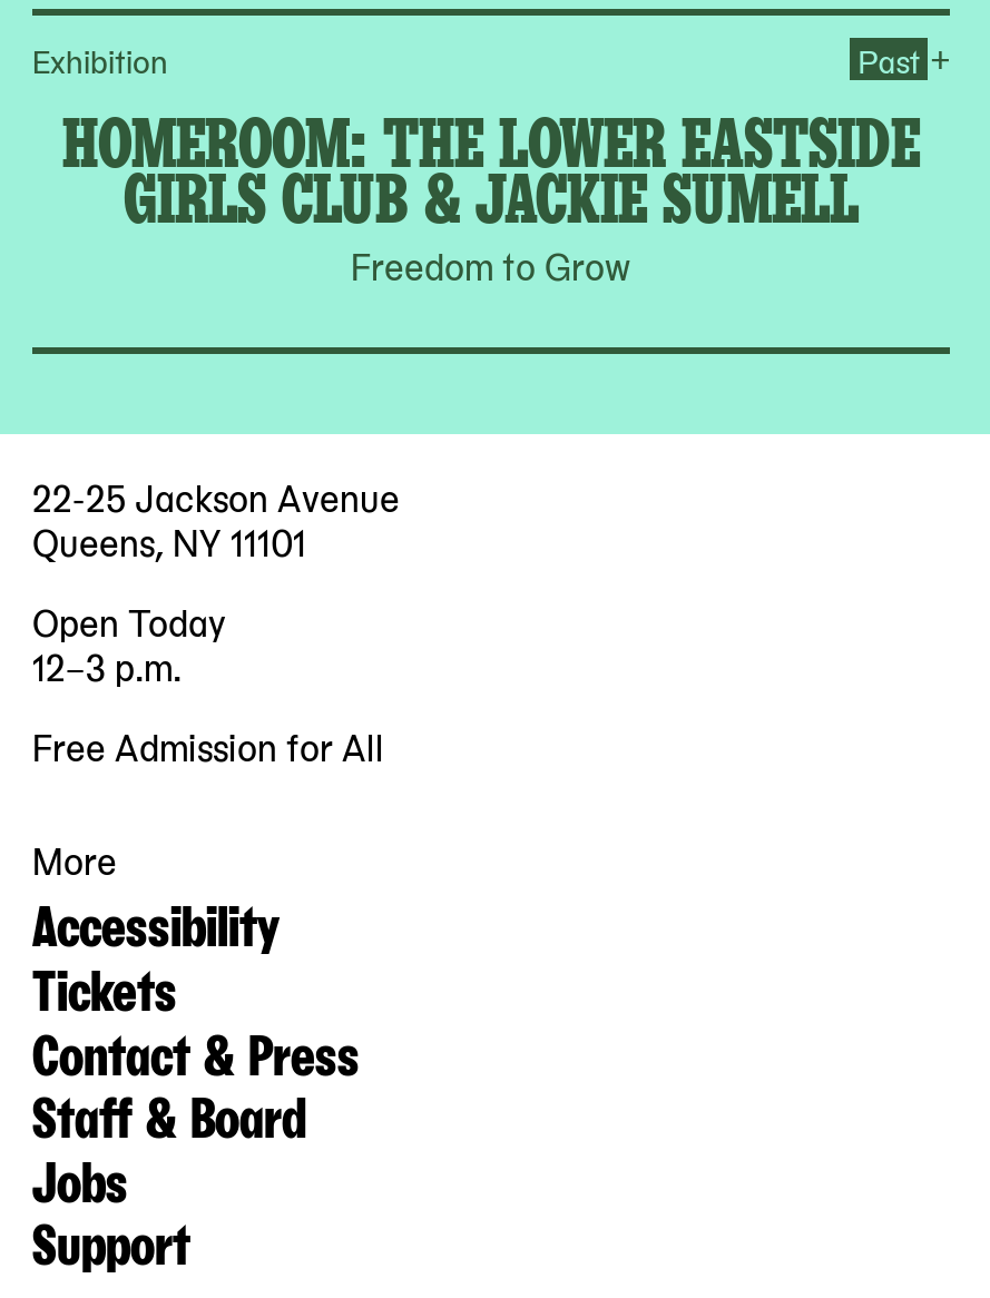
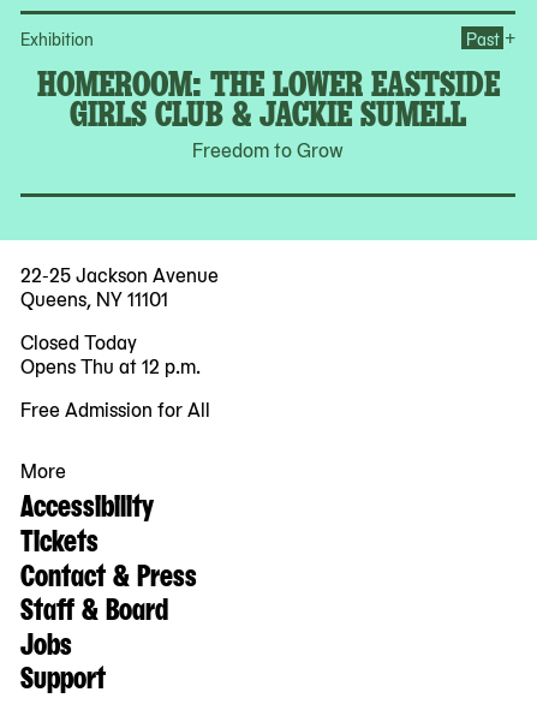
[32,594,226,692] Open Today | 12–3 p.m. -> [20,326,201,379] Closed Today | Opens Thu at 12 p.m.

